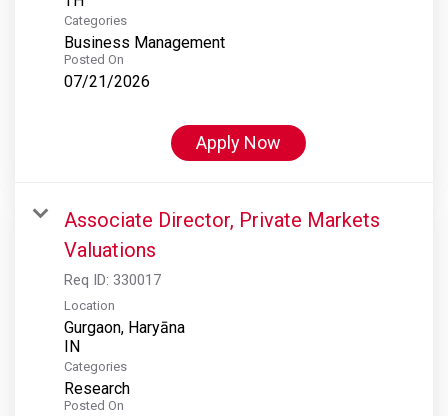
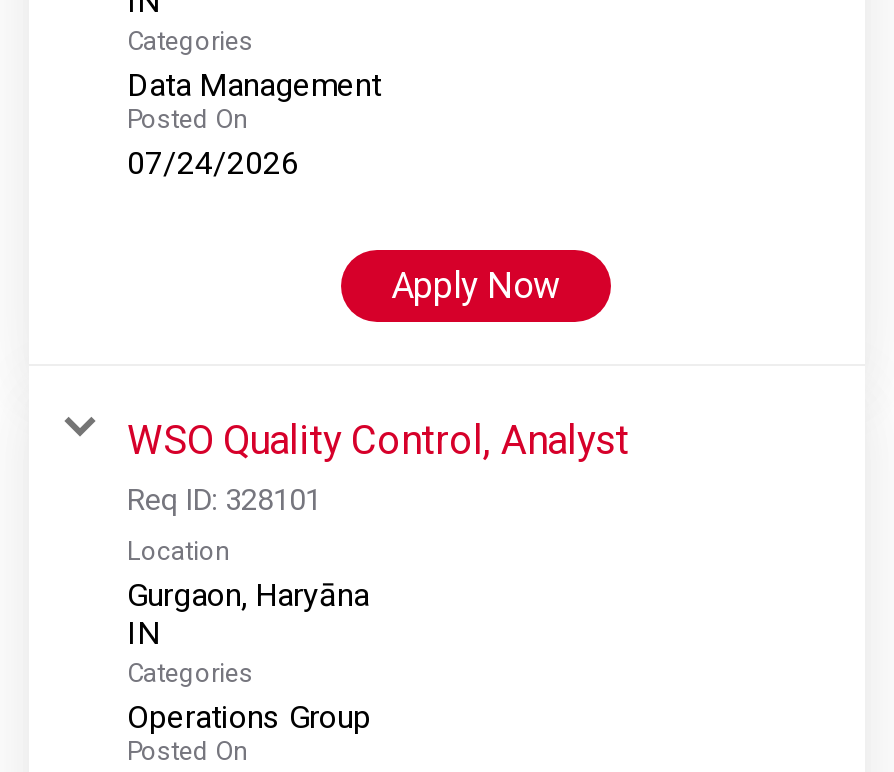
[64,33,225,52] Business Management -> [127,65,381,103] Data Management
[64,72,150,91] 07/21/2026 -> [127,143,299,181] 07/24/2026
[64,208,380,289] Associate Director, Private Markets | Valuations | Req ID: 330017 -> [127,415,629,517] WSO Quality Control, Analyst | Req ID: 328101
[64,379,130,398] Research -> [127,697,371,735] Operations Group

